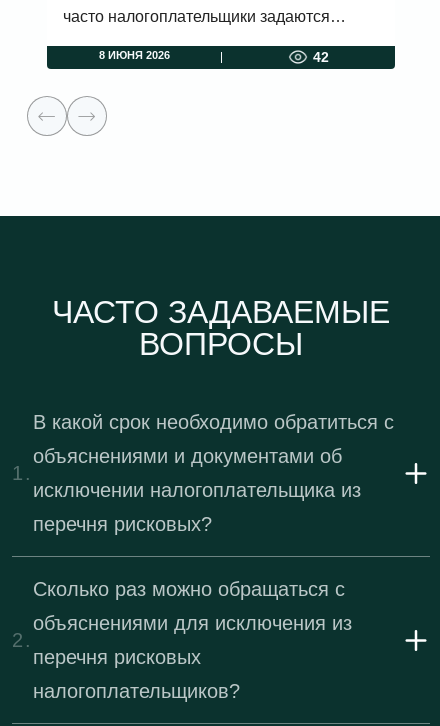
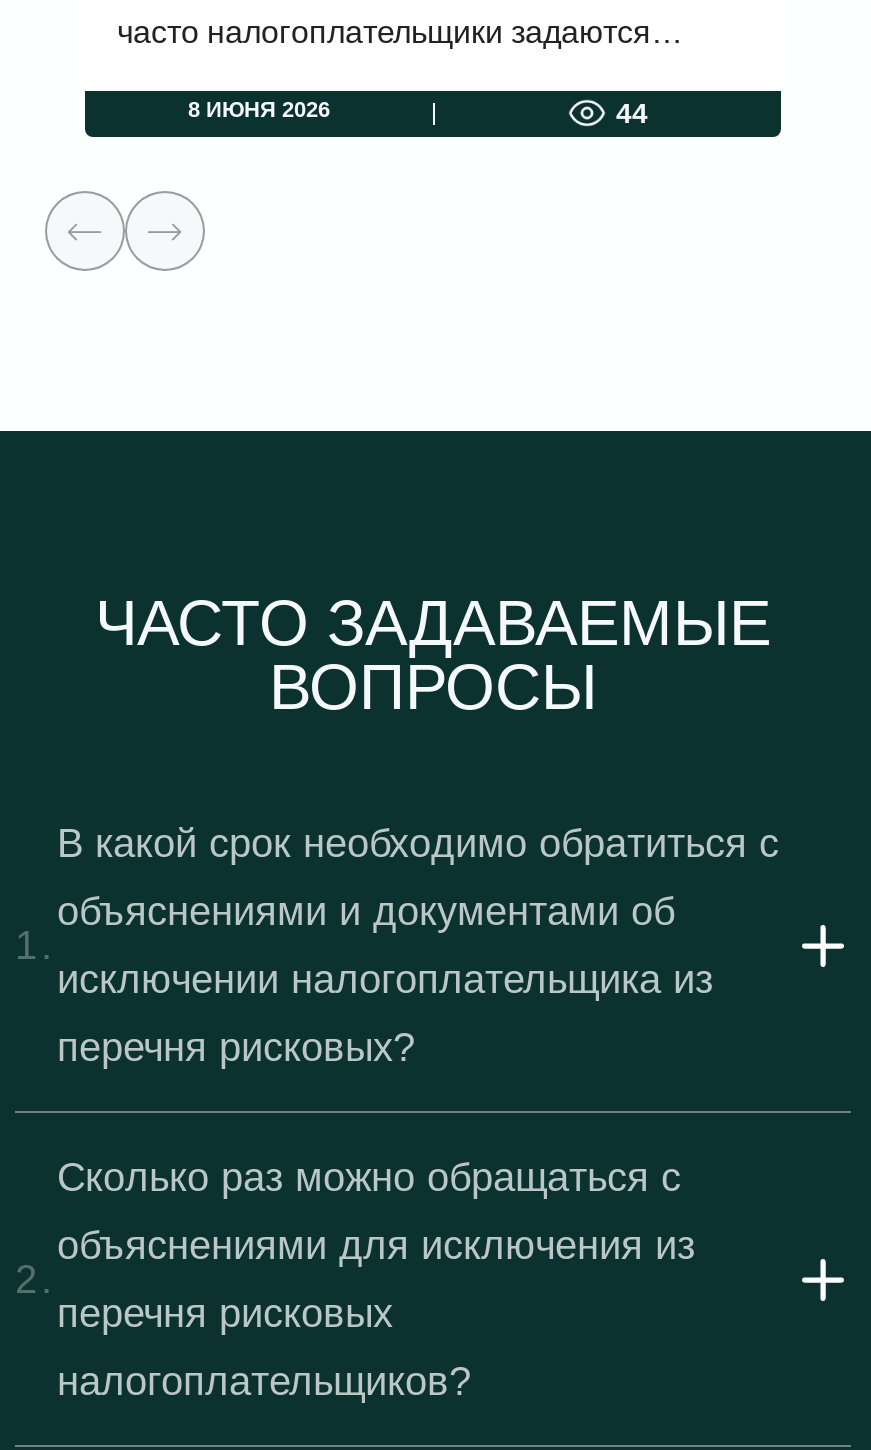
[312,49,328,65] 42 -> [616,97,648,129] 44

